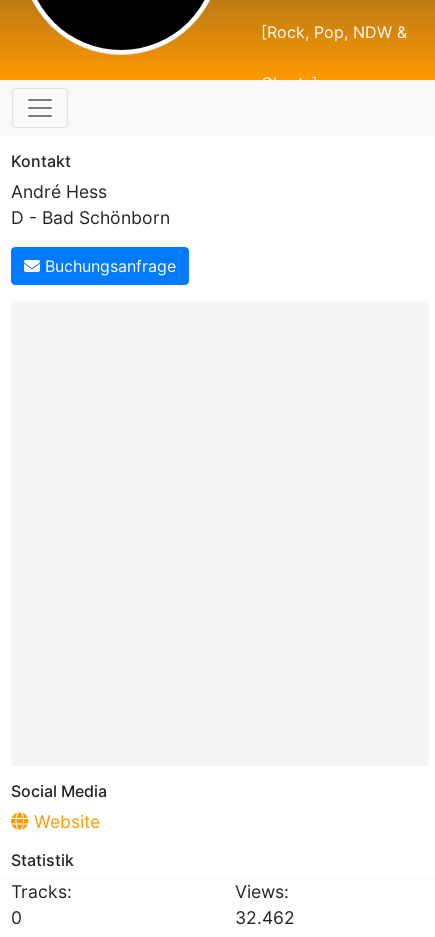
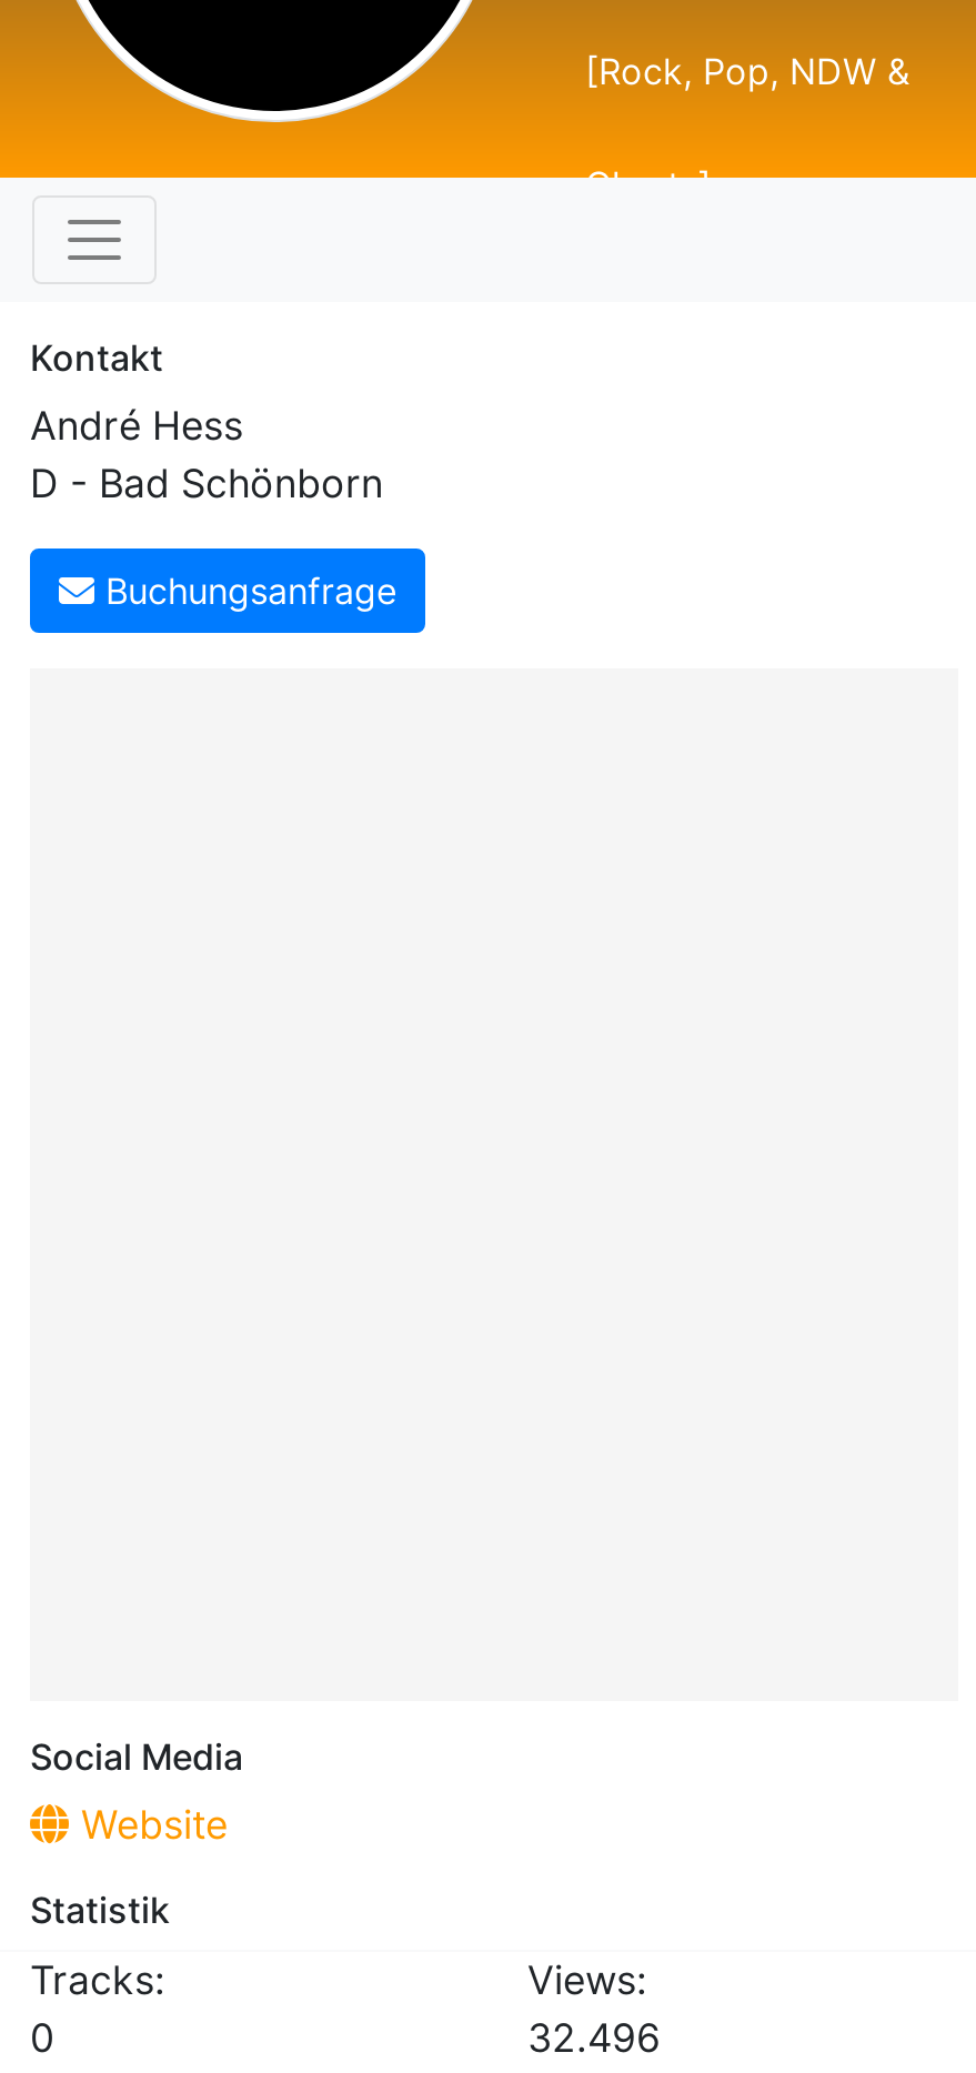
[235,907,295,928] 32.462 -> [527,2014,661,2061] 32.496

